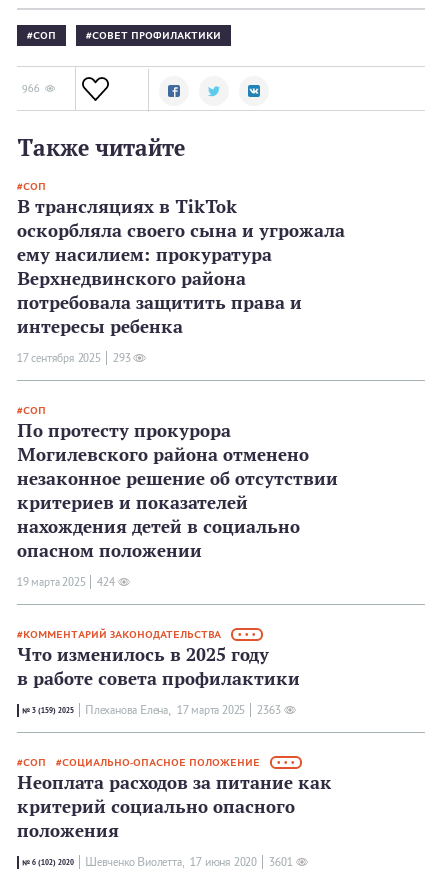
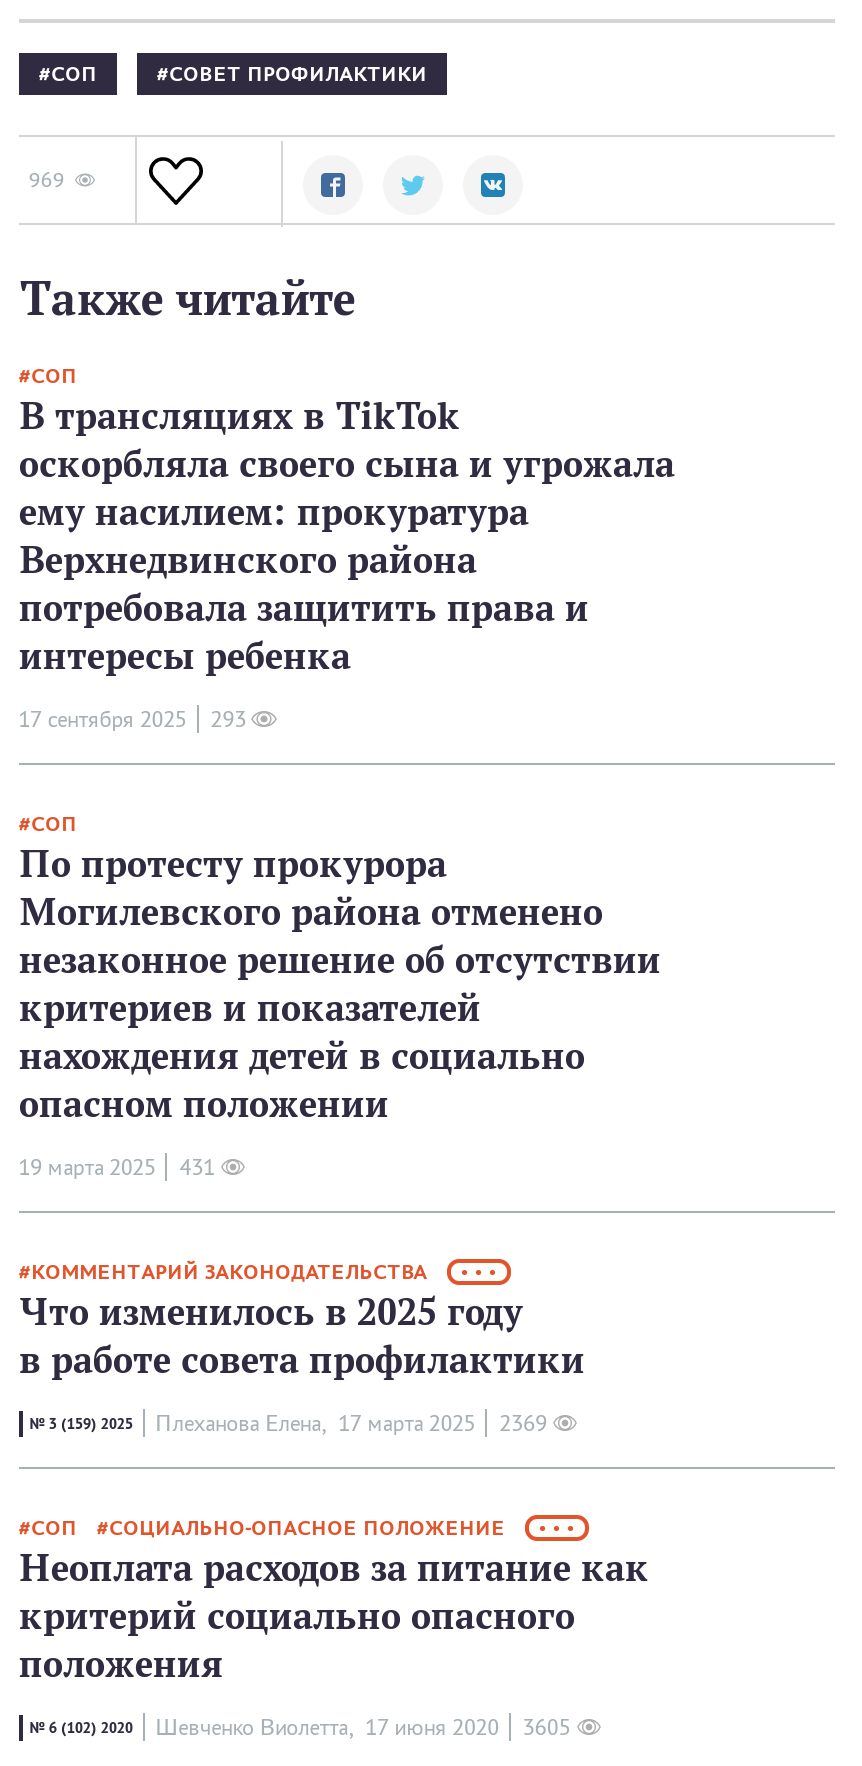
[22,82,40,94] 966 -> [29,167,65,191] 969
[17,576,115,588] 19 мартa 2025 424 -> [19,1155,216,1179] 19 мартa 2025 431
[257,704,281,716] 2363 -> [499,1411,547,1435] 2369
[269,856,293,868] 3601 -> [523,1715,571,1739] 3605

